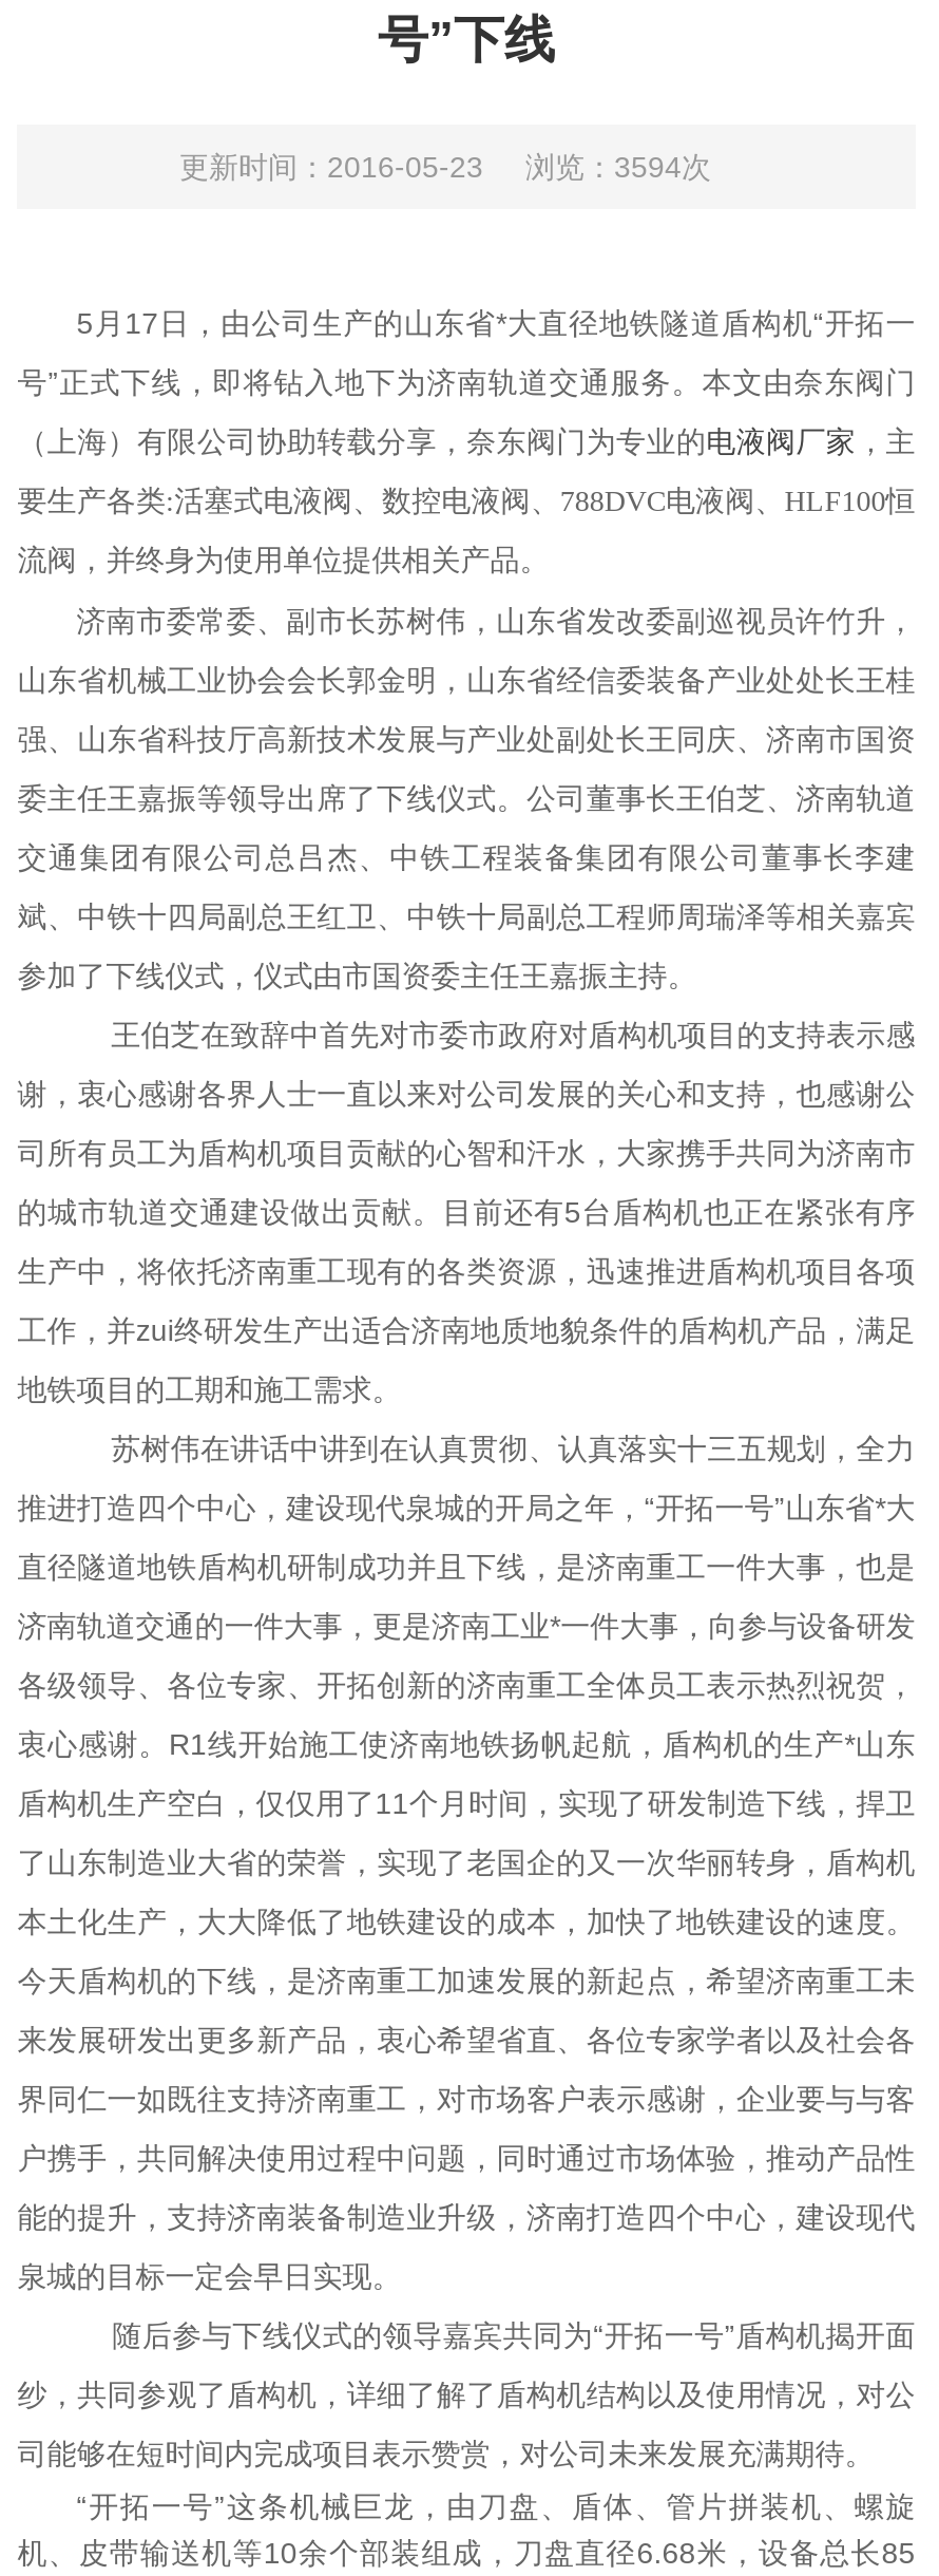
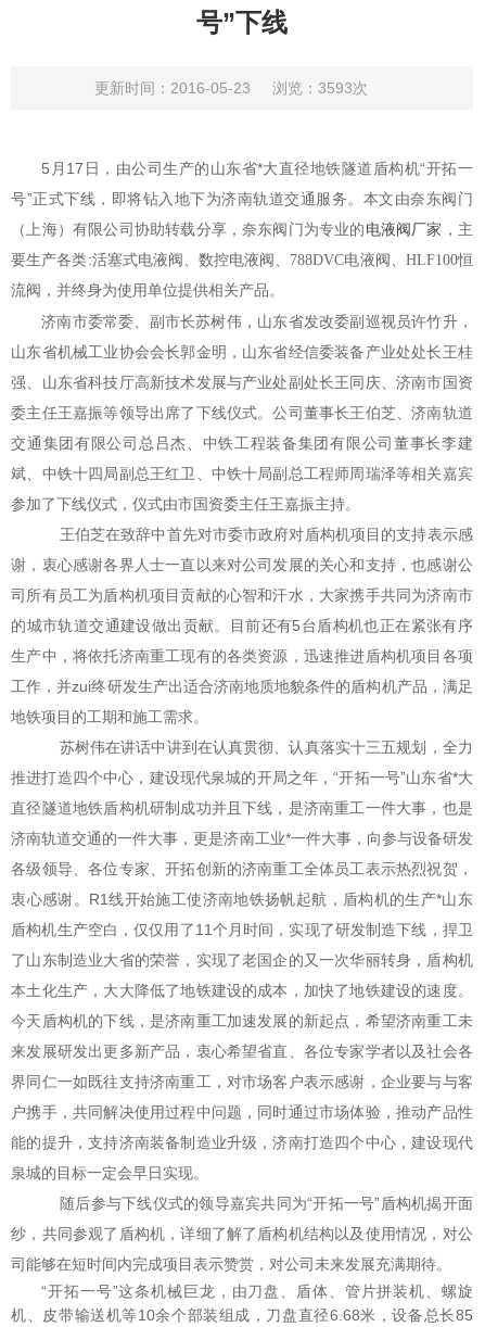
[179,149,711,183] 更新时间：2016-05-23 浏览：3594次 -> [94,79,368,96] 更新时间：2016-05-23 浏览：3593次

